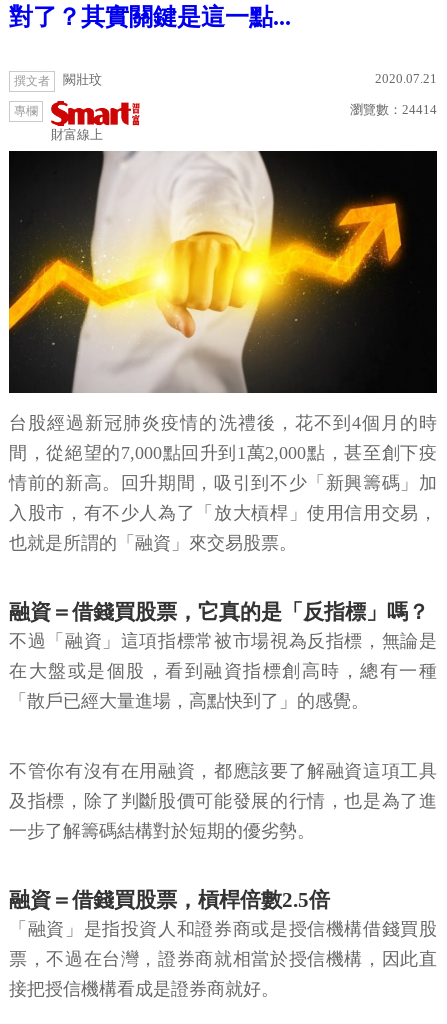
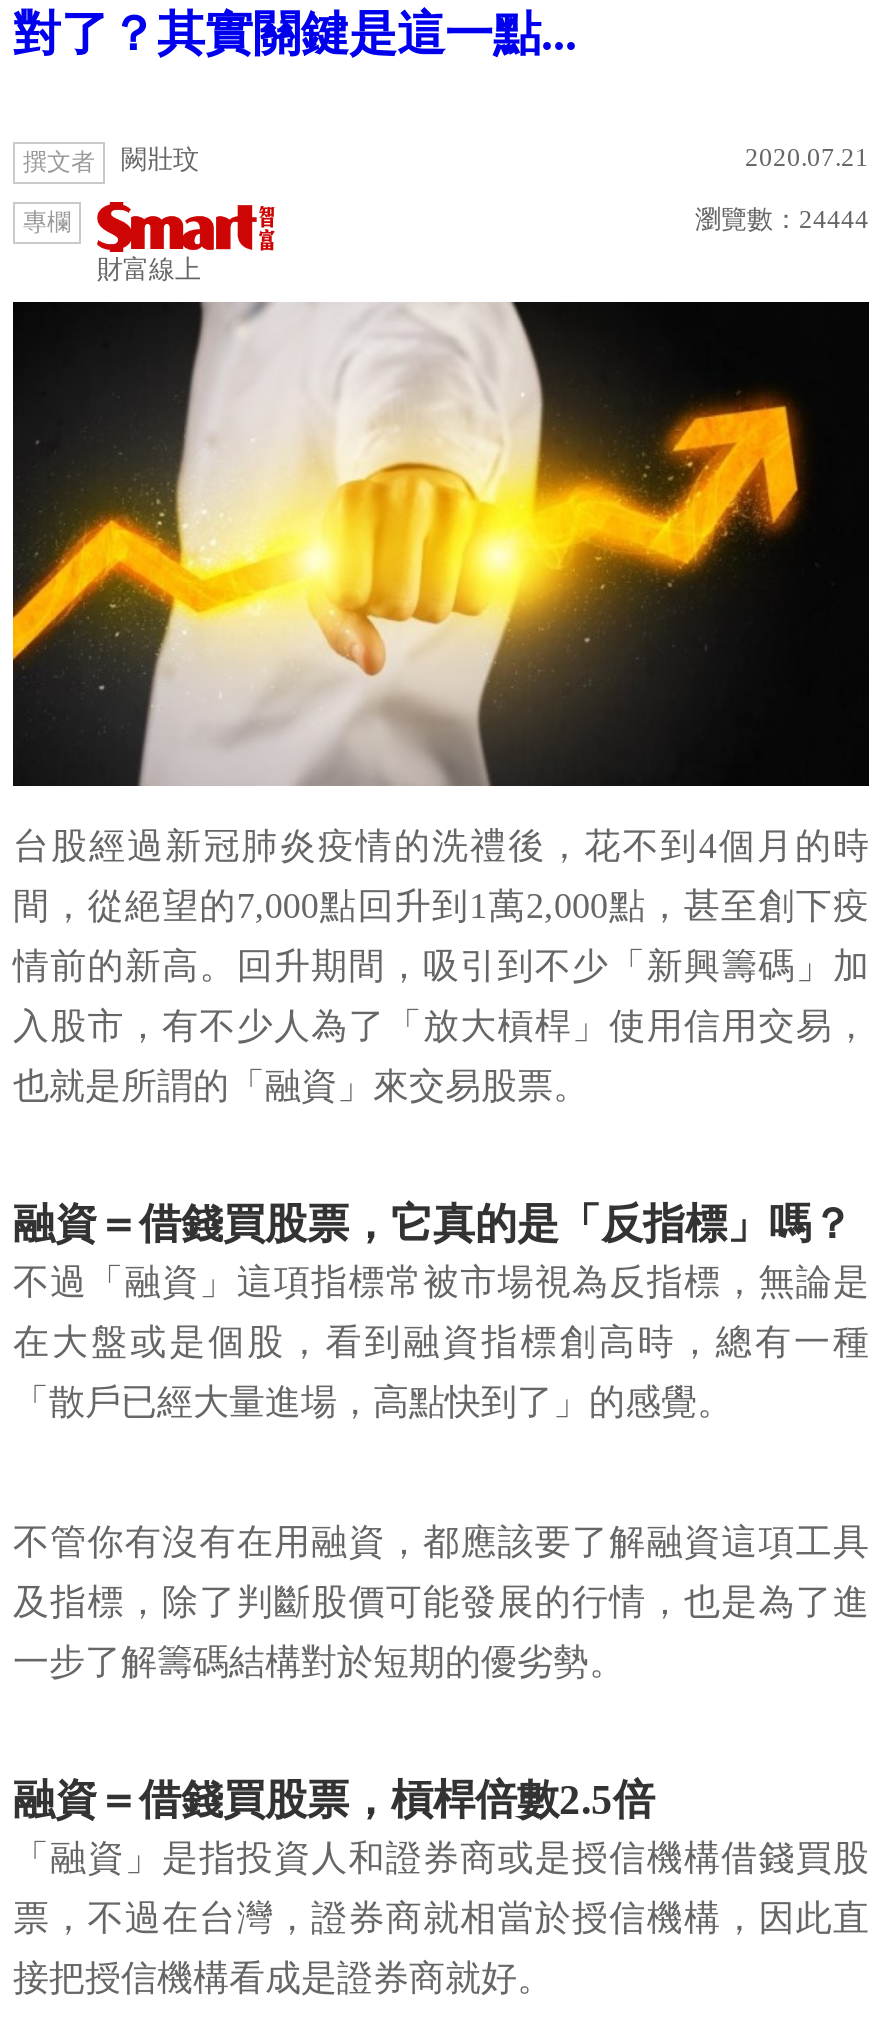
[350,102,437,117] 瀏覽數：24414 -> [695,204,869,234] 瀏覽數：24444

